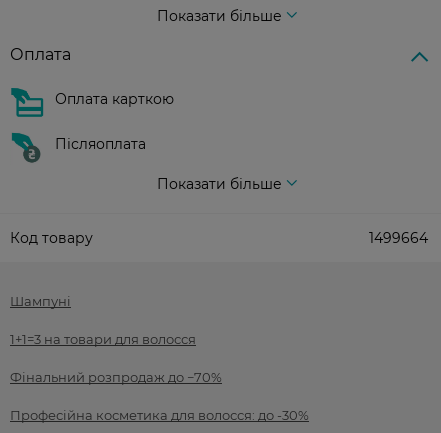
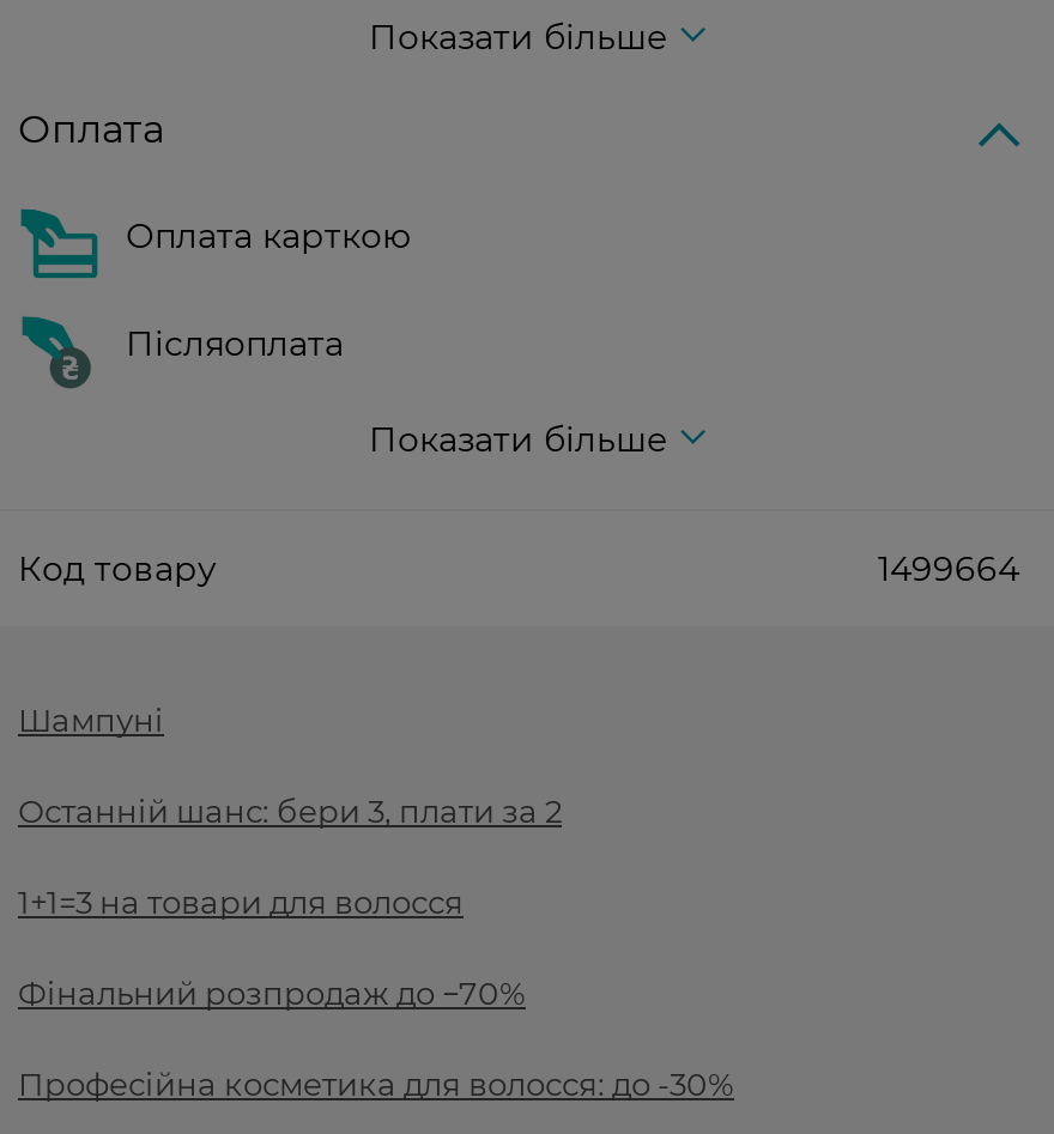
none -> [18,792,562,831] Останній шанс: бери 3, плати за 2

